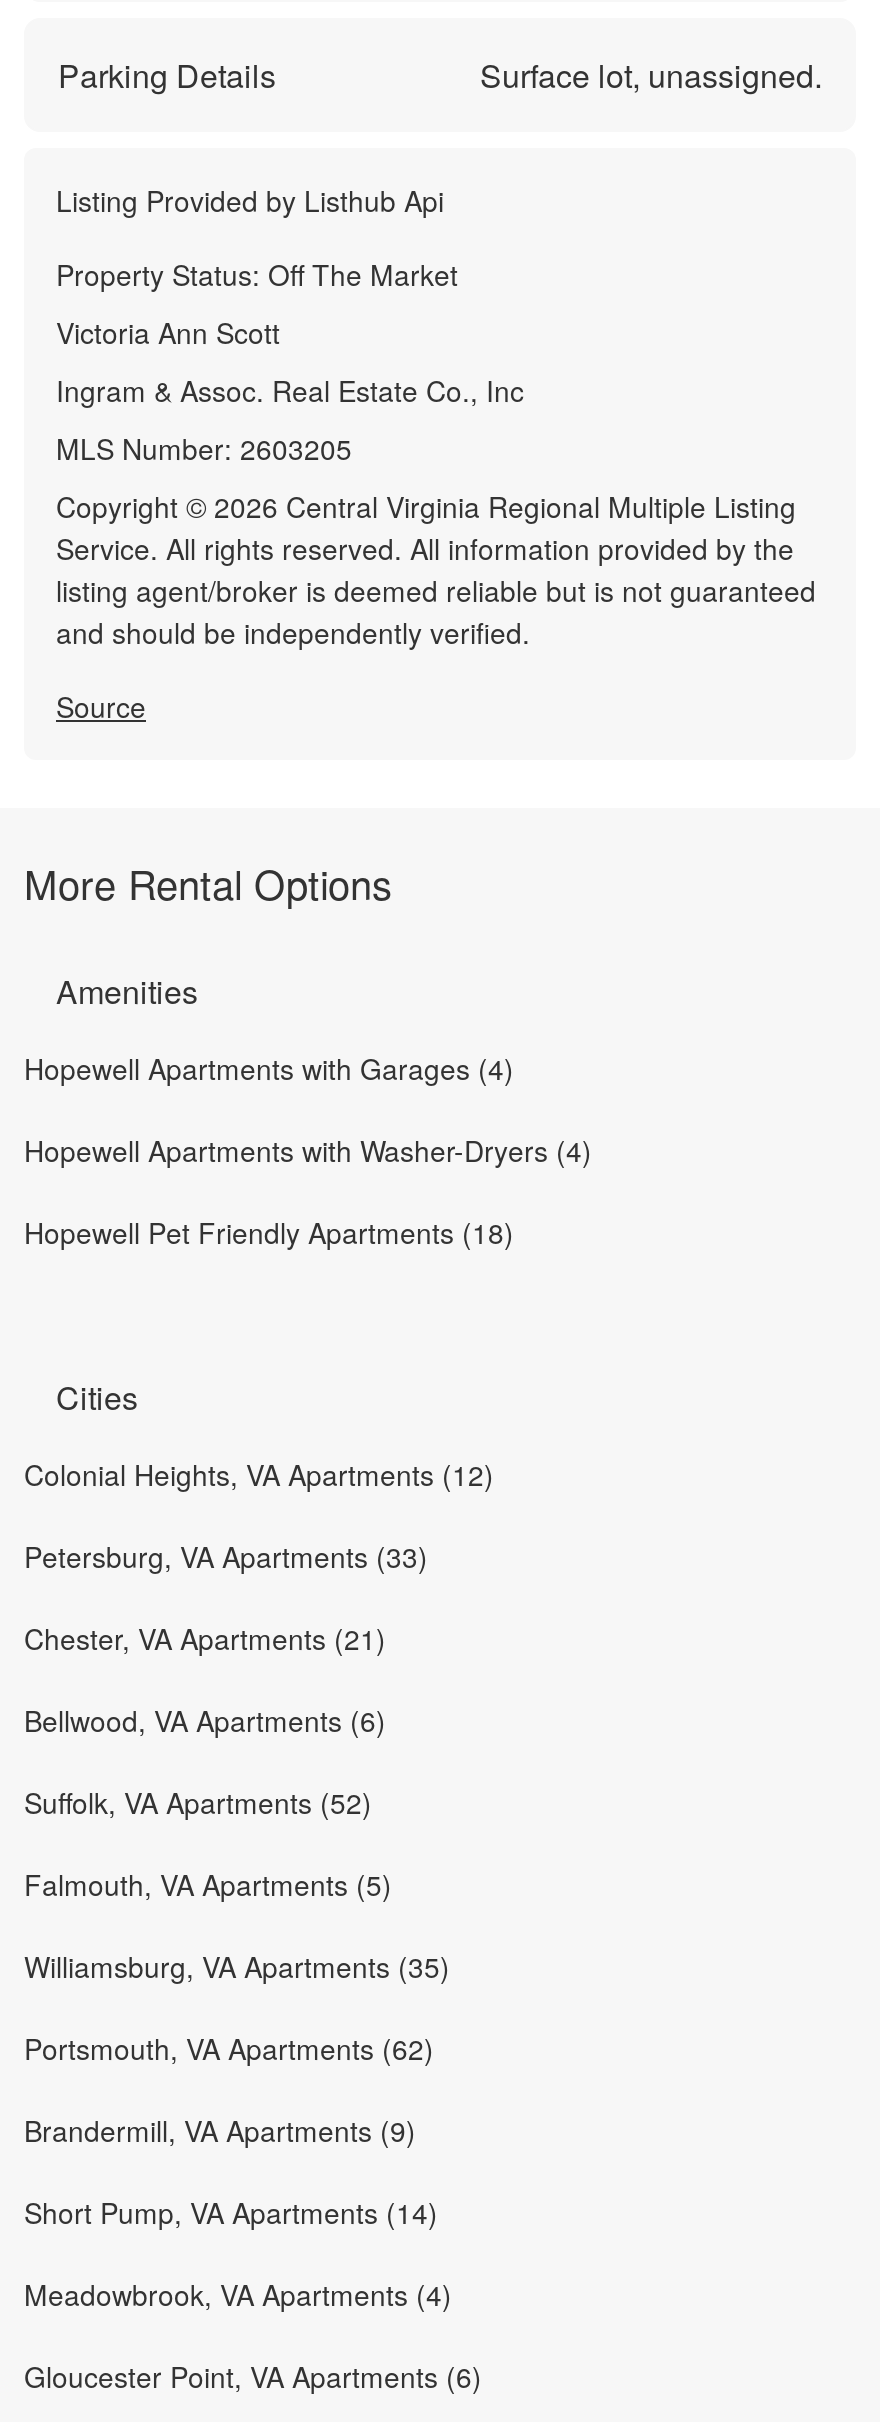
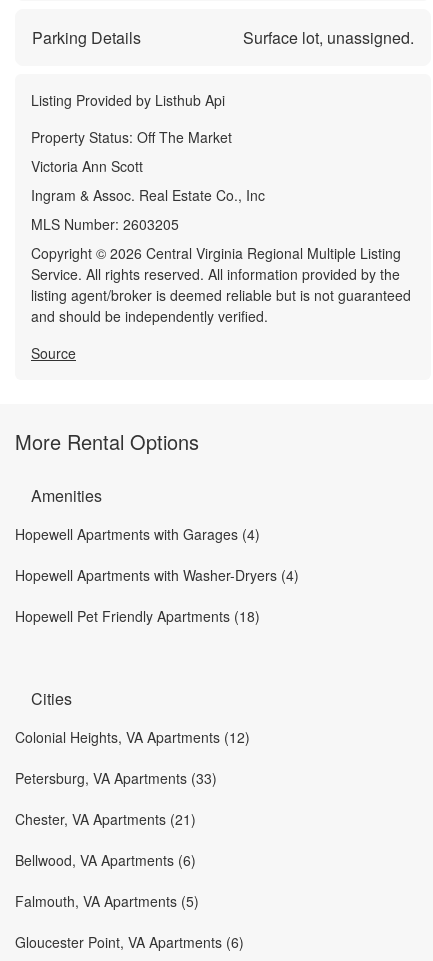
[24,1782,372,1822] Suffolk, VA Apartments (52) -> none
[24,1946,452,2314] Williamsburg, VA Apartments (35) | Portsmouth, VA Apartments (62) | Brandermill, VA Apartments (9) | Short Pump, VA Apartments (14) | Meadowbrook, VA Apartments (4) -> none

